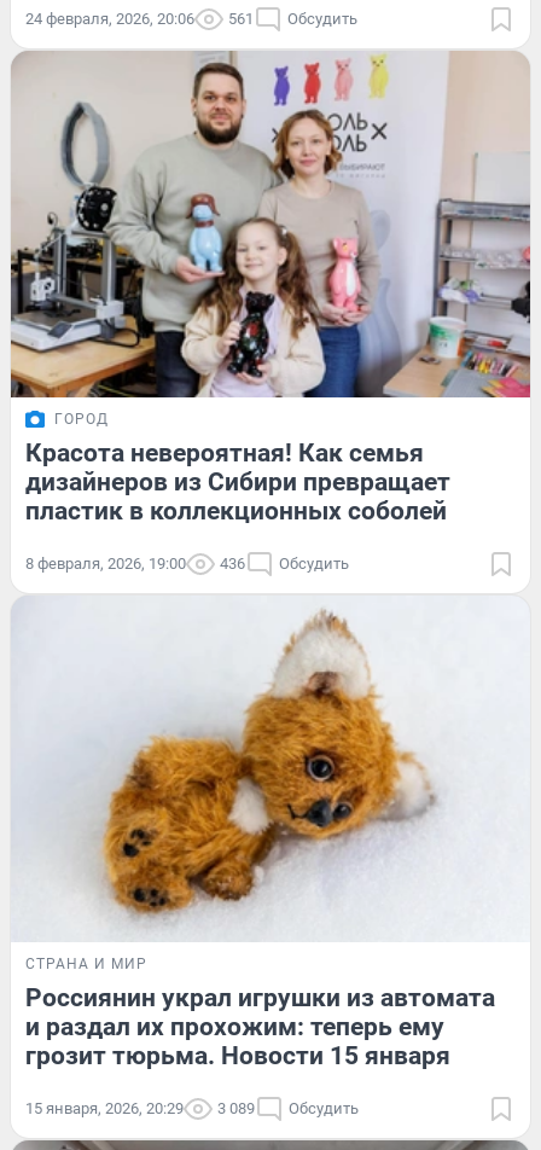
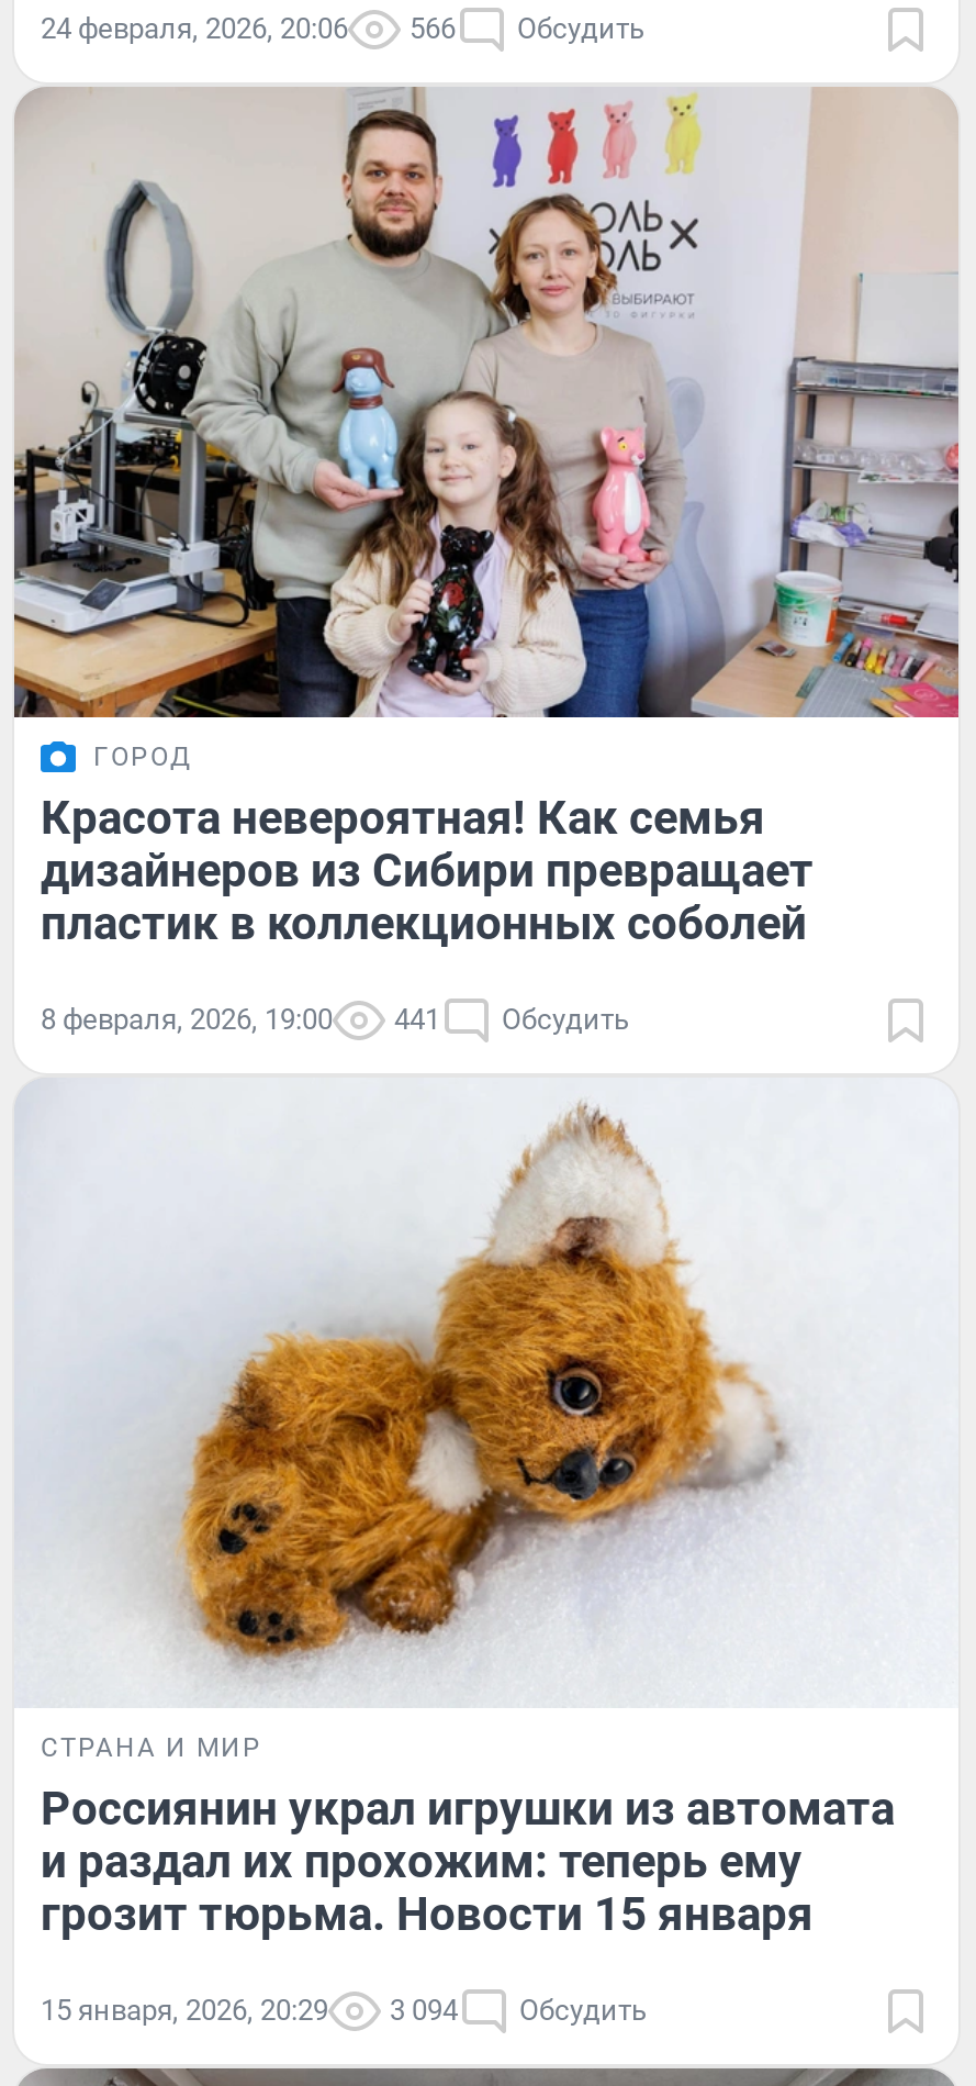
[25,10,357,28] 24 февраля, 2026, 20:06 561 Обсудить -> [41,13,644,46] 24 февраля, 2026, 20:06 566 Обсудить
[25,554,349,572] 8 февраля, 2026, 19:00 436 Обсудить -> [41,1003,629,1036] 8 февраля, 2026, 19:00 441 Обсудить
[25,1099,359,1117] 15 января, 2026, 20:29 3 089 Обсудить -> [41,1993,647,2026] 15 января, 2026, 20:29 3 094 Обсудить

